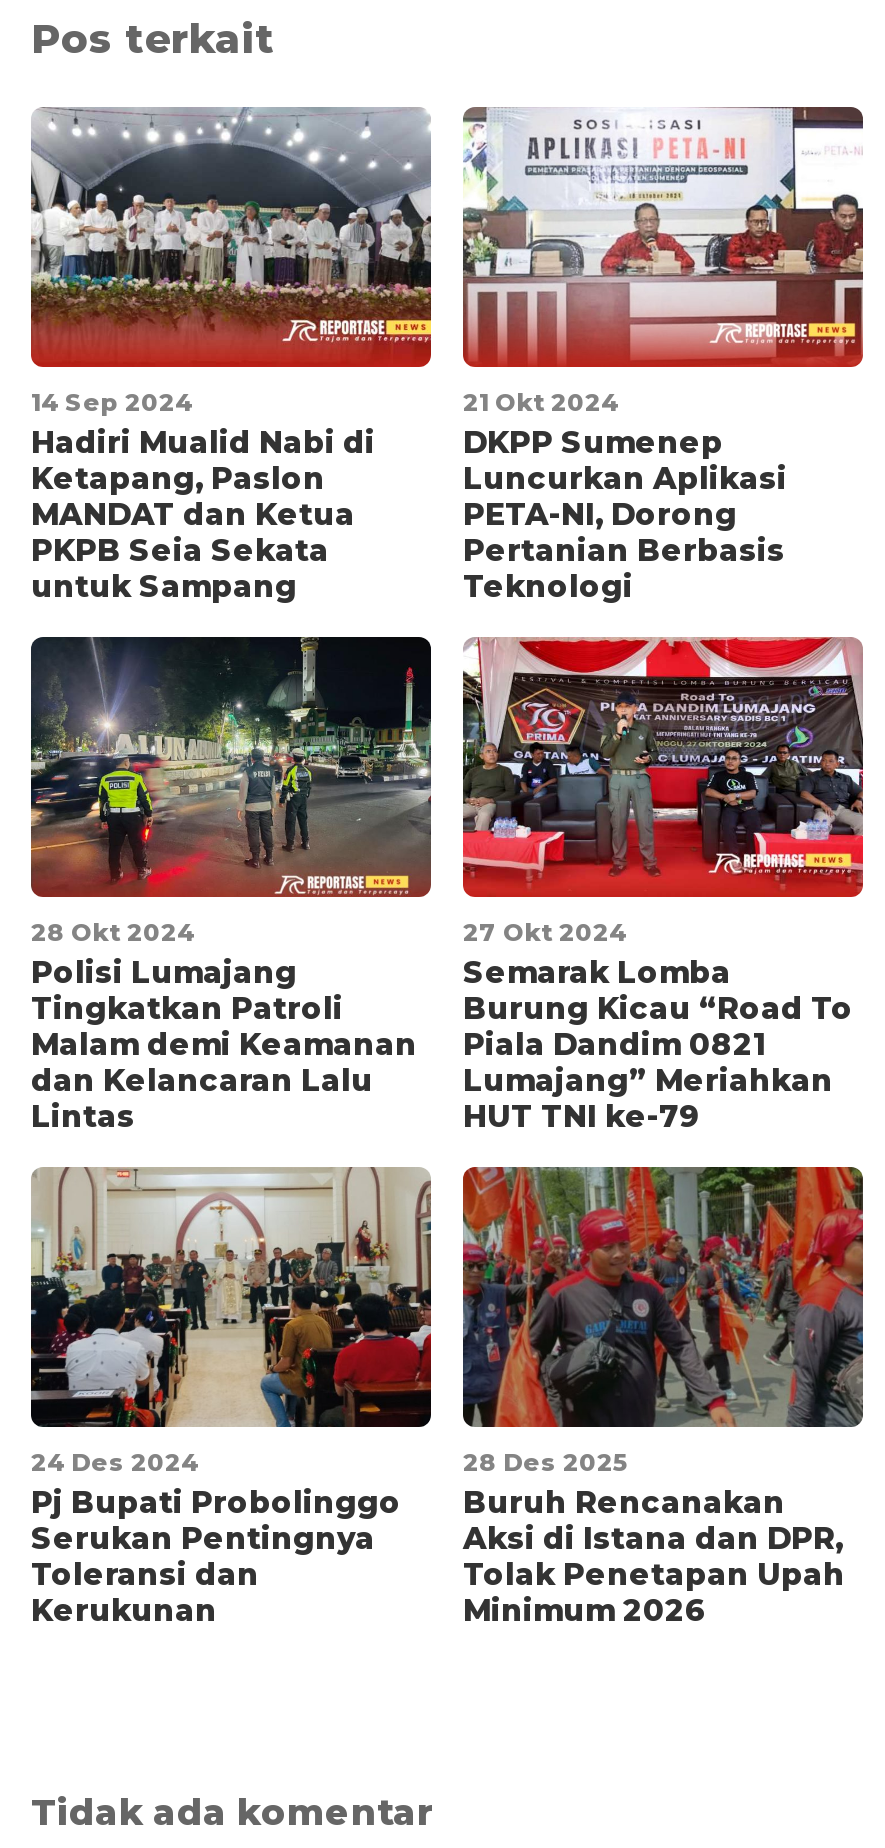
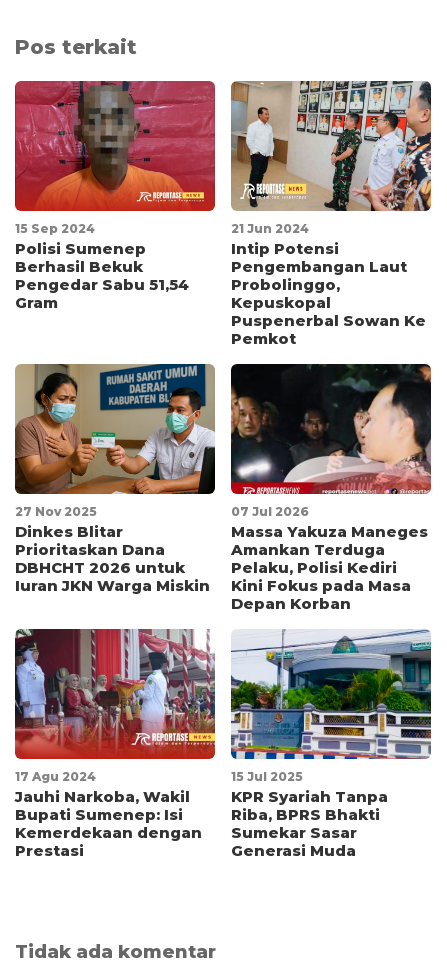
[29,107,433,605] [image] | 14 Sep 2024 | Hadiri Mualid Nabi di | Ketapang, Paslon | MANDAT dan Ketua | PKPB Seia Sekata | untuk Sampang -> [14,80,216,312] [image] | 15 Sep 2024 | Polisi Sumenep | Berhasil Bekuk | Pengedar Sabu 51,54 | Gram
[463,107,863,605] [image] | 21 Okt 2024 | DKPP Sumenep | Luncurkan Aplikasi | PETA-NI, Dorong | Pertanian Berbasis | Teknologi -> [230,80,432,348] [image] | 21 Jun 2024 | Intip Potensi | Pengembangan Laut | Probolinggo, | Kepuskopal | Puspenerbal Sowan Ke | Pemkot
[31,635,433,1135] [image] | 28 Okt 2024 | Polisi Lumajang | Tingkatkan Patroli | Malam demi Keamanan | dan Kelancaran Lalu | Lintas -> [15,363,216,595] [image] | 27 Nov 2025 | Dinkes Blitar | Prioritaskan Dana | DBHCHT 2026 untuk | Iuran JKN Warga Miskin
[461,635,865,1135] [image] | 27 Okt 2024 | Semarak Lomba | Burung Kicau “Road To | Piala Dandim 0821 | Lumajang” Meriahkan | HUT TNI ke-79 -> [230,363,431,613] [image] | 07 Jul 2026 | Massa Yakuza Maneges | Amankan Terduga | Pelaku, Polisi Kediri | Kini Fokus pada Masa | Depan Korban
[29,1167,433,1629] [image] | 24 Des 2024 | Pj Bupati Probolinggo | Serukan Pentingnya | Toleransi dan | Kerukunan -> [14,629,216,860] [image] | 17 Agu 2024 | Jauhi Narkoba, Wakil | Bupati Sumenep: Isi | Kemerdekaan dengan | Prestasi
[461,1165,865,1629] [image] | 28 Des 2025 | Buruh Rencanakan | Aksi di Istana dan DPR, | Tolak Penetapan Upah | Minimum 2026 -> [231,629,432,860] [image] | 15 Jul 2025 | KPR Syariah Tanpa | Riba, BPRS Bhakti | Sumekar Sasar | Generasi Muda

